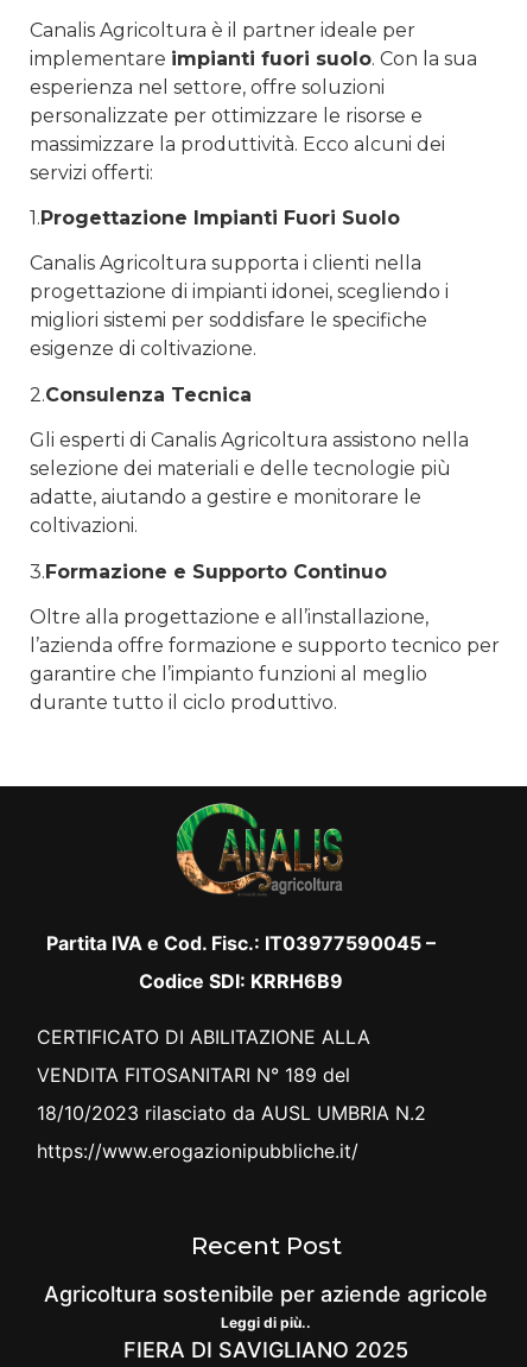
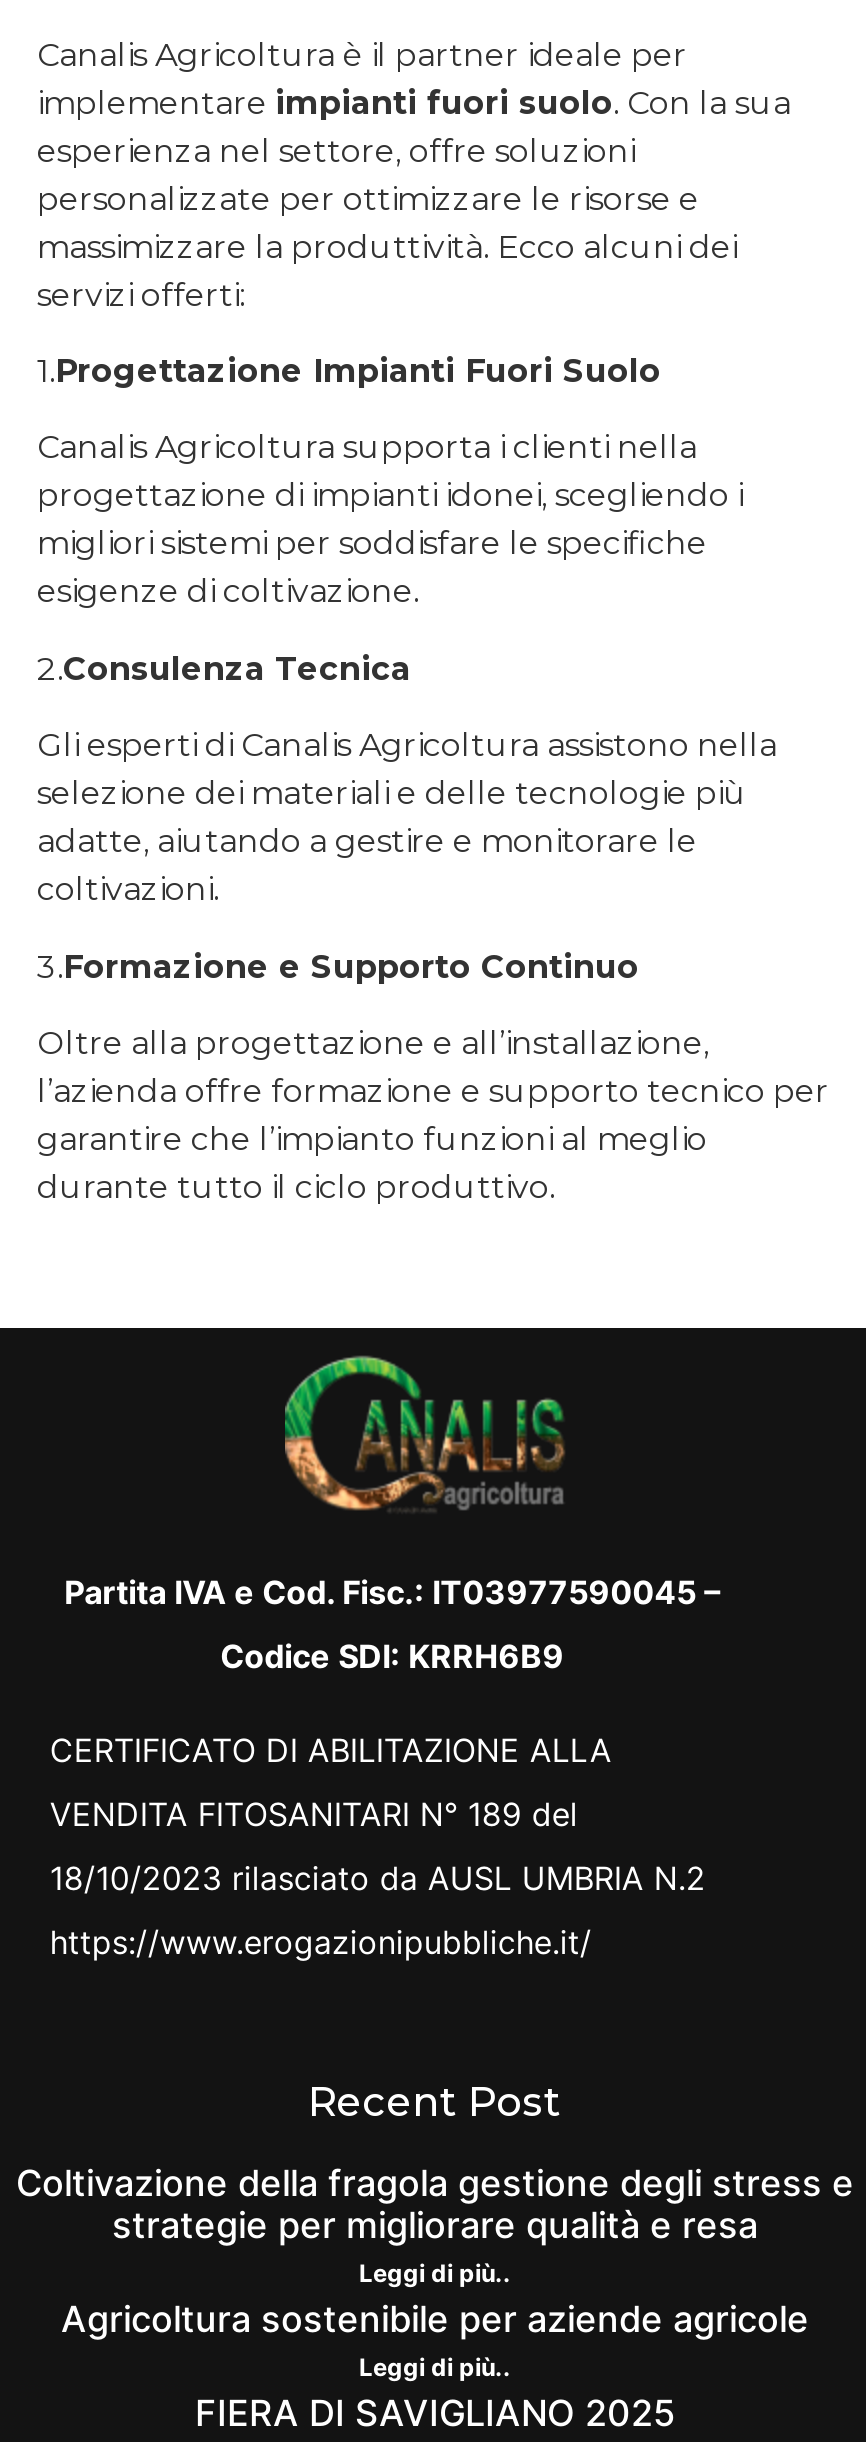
none -> [16,2162,854,2288] Coltivazione della fragola gestione degli stress e | strategie per migliorare qualità e resa | Leggi di più..

